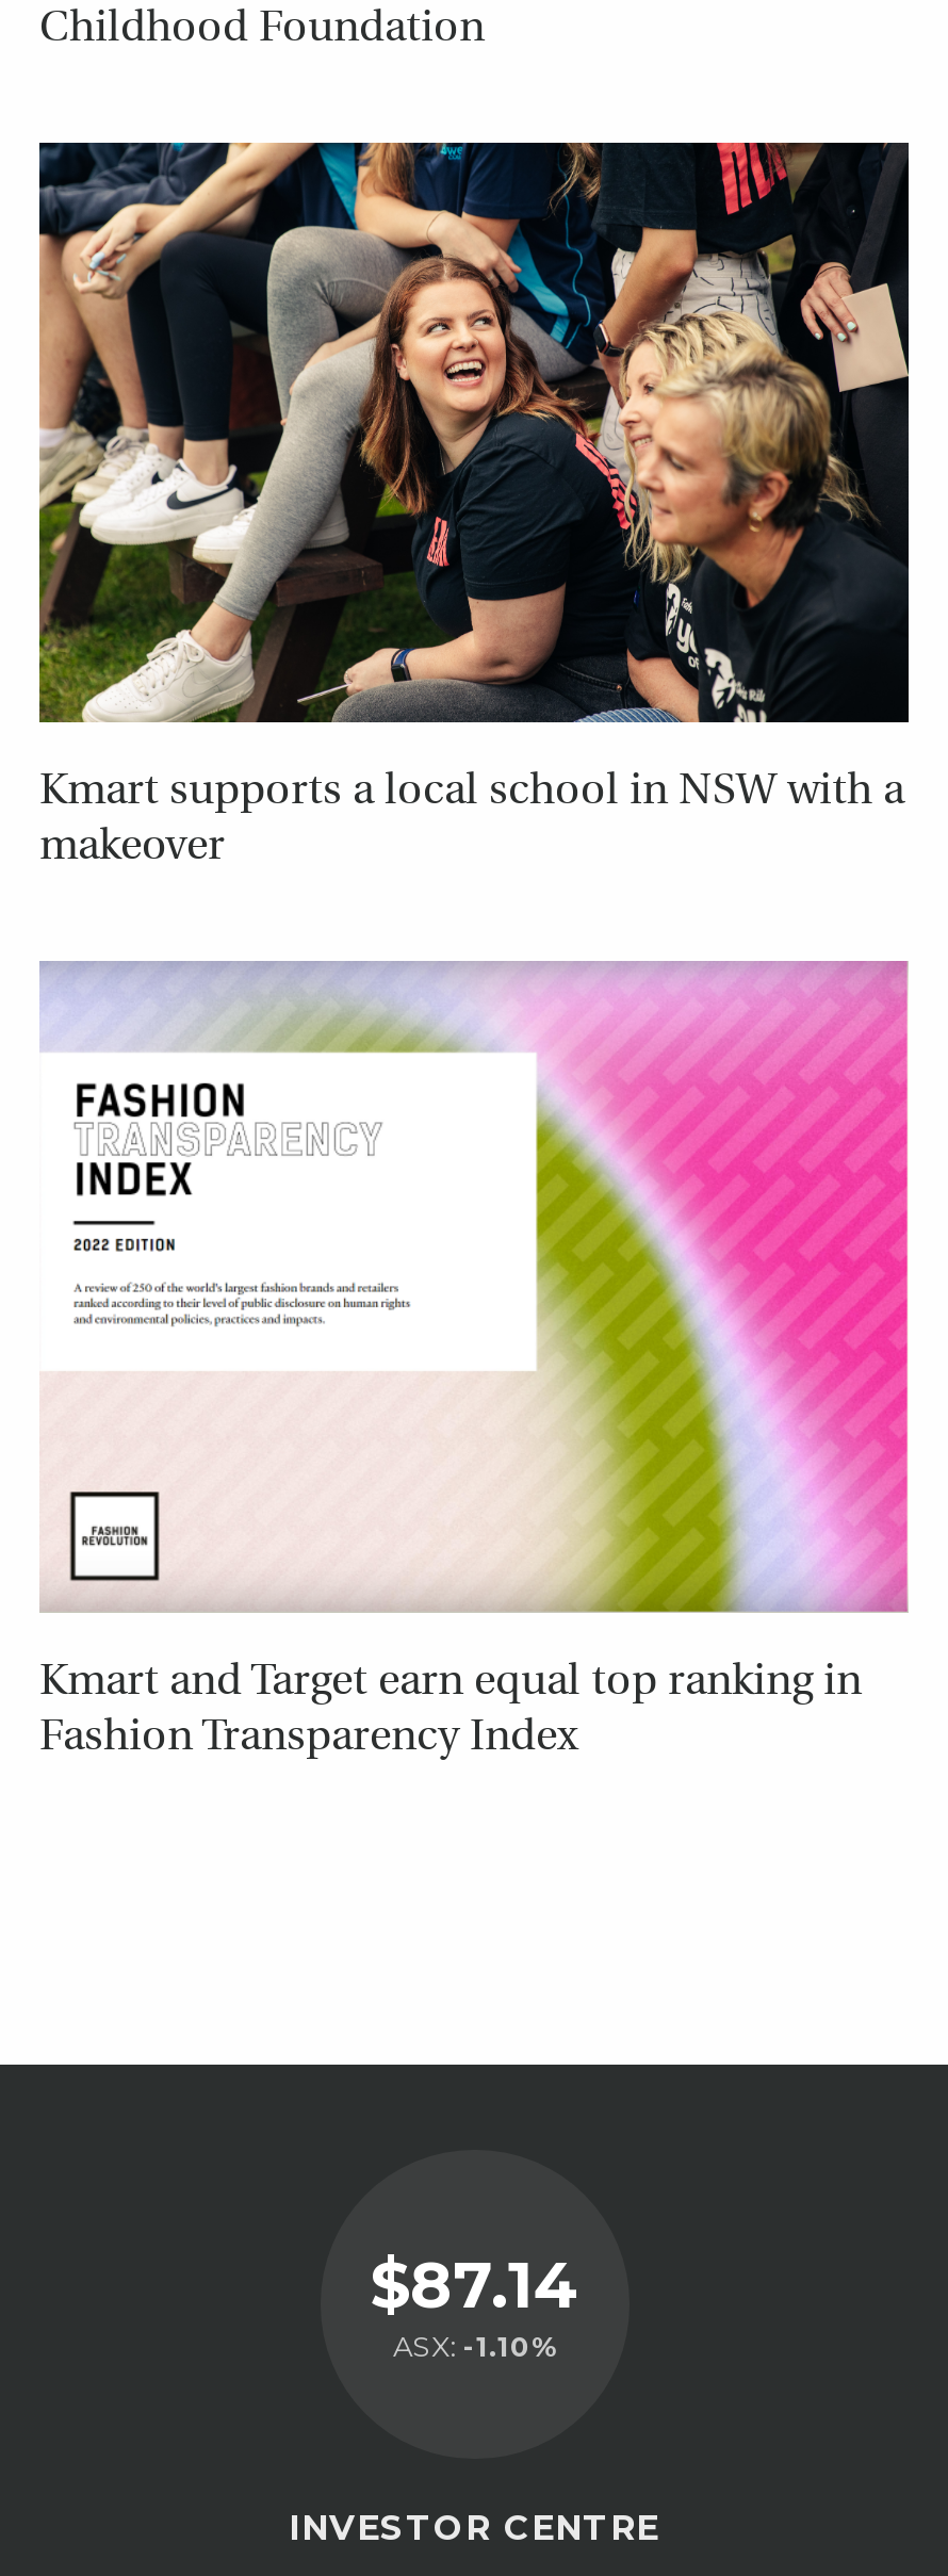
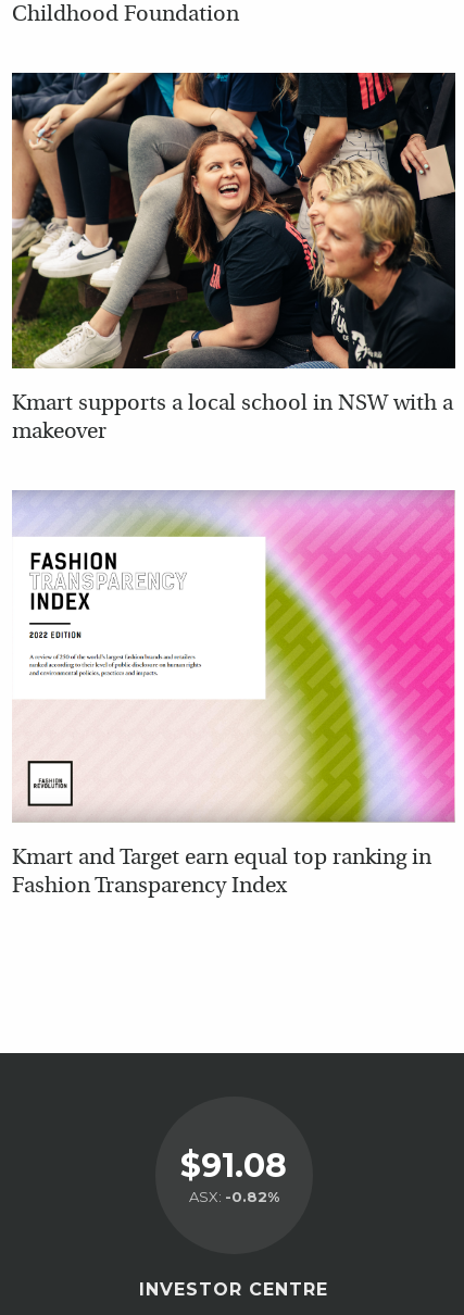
[370,2245,578,2324] $87.14 -> [180,1145,287,1185] $91.08
[393,2328,555,2363] ASX: -1.10% -> [189,1188,279,1205] ASX: -0.82%

